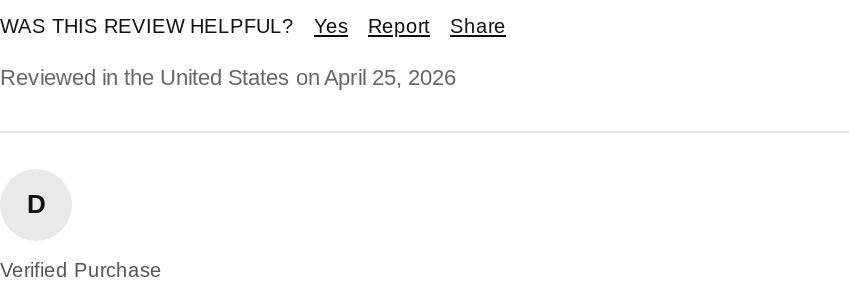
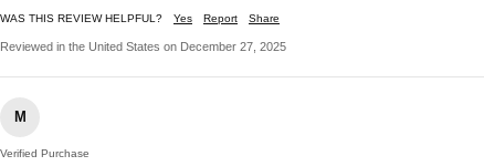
[0,65,456,89] Reviewed in the United States on April 25, 2026 -> [0,39,286,53] Reviewed in the United States on December 27, 2025
[27,189,45,219] D -> [14,108,26,125] M

